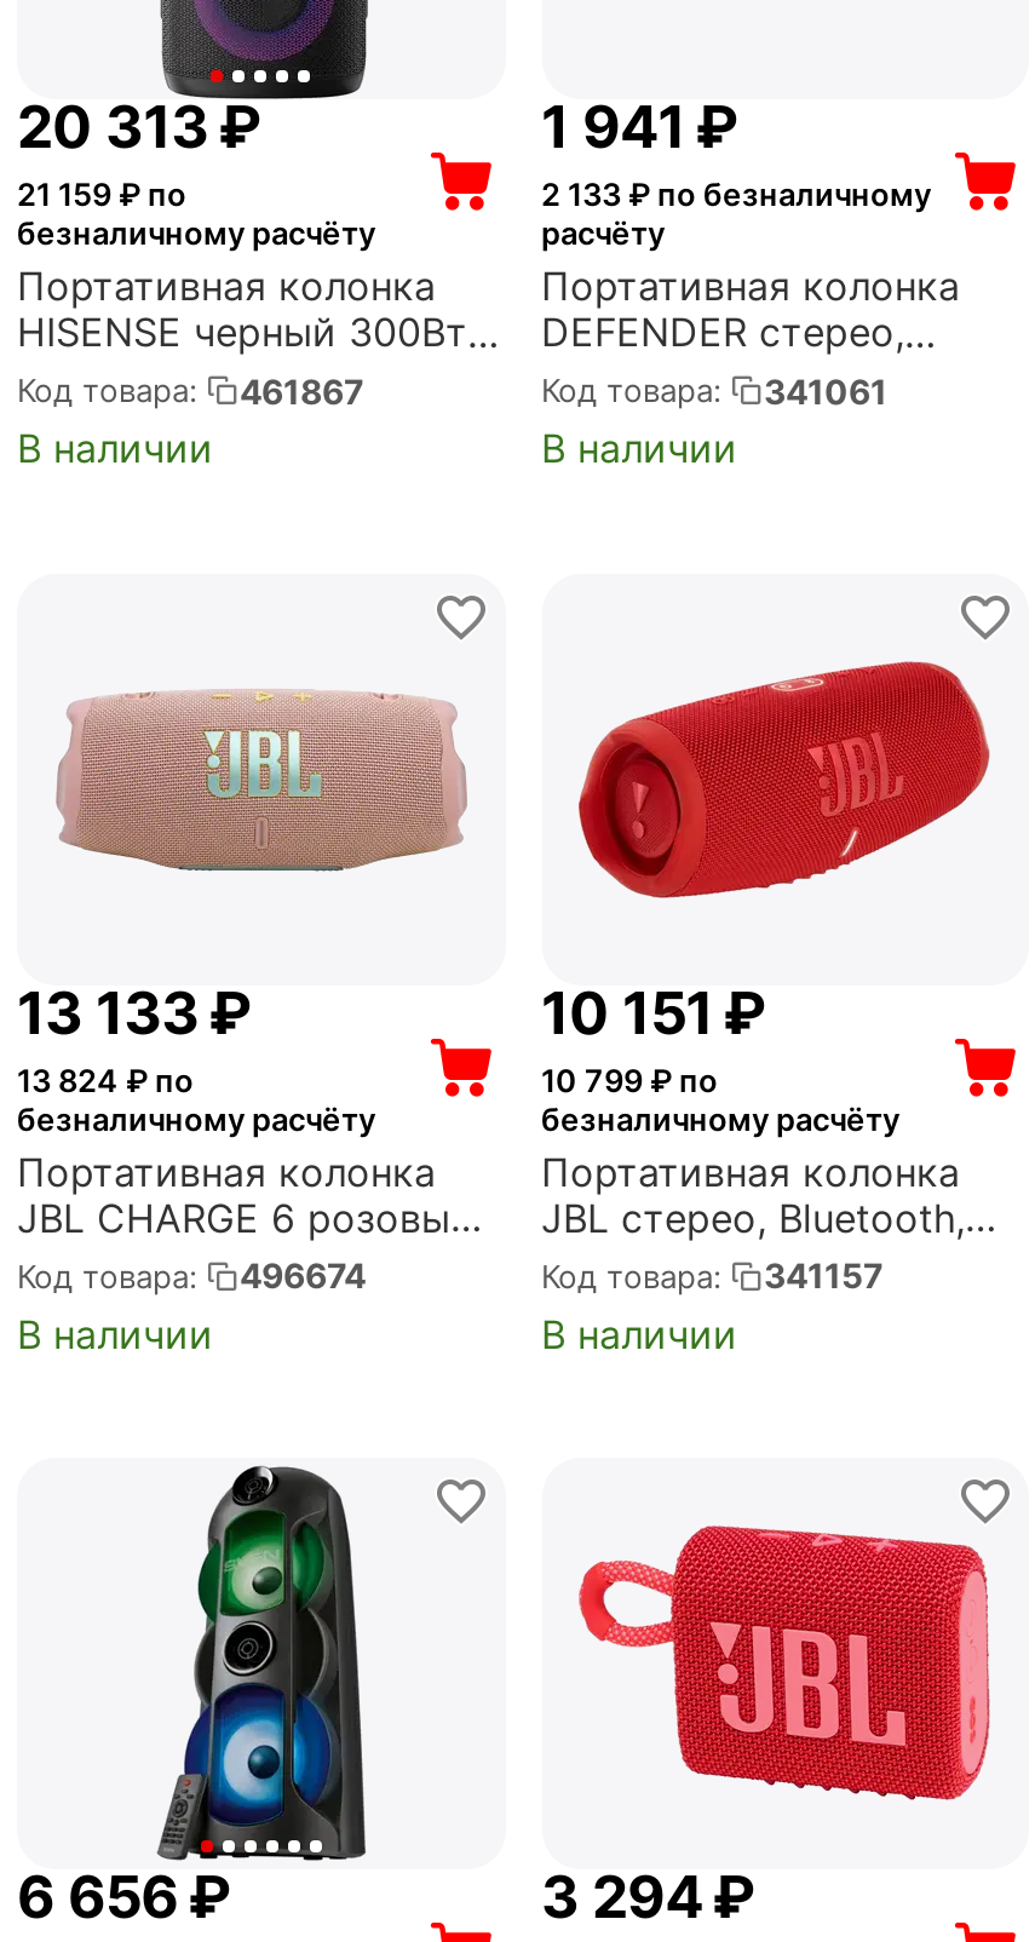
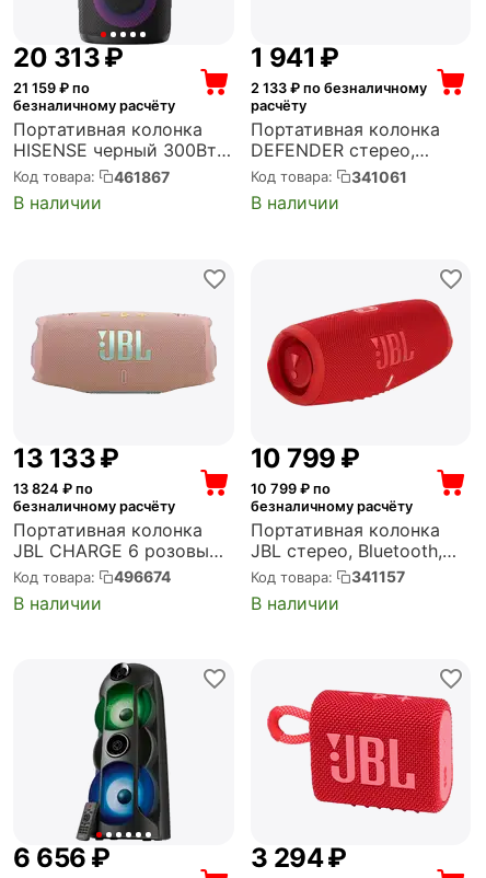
[541,977,766,1047] 10 151 ₽ -> [250,442,359,473] 10 799 ₽

